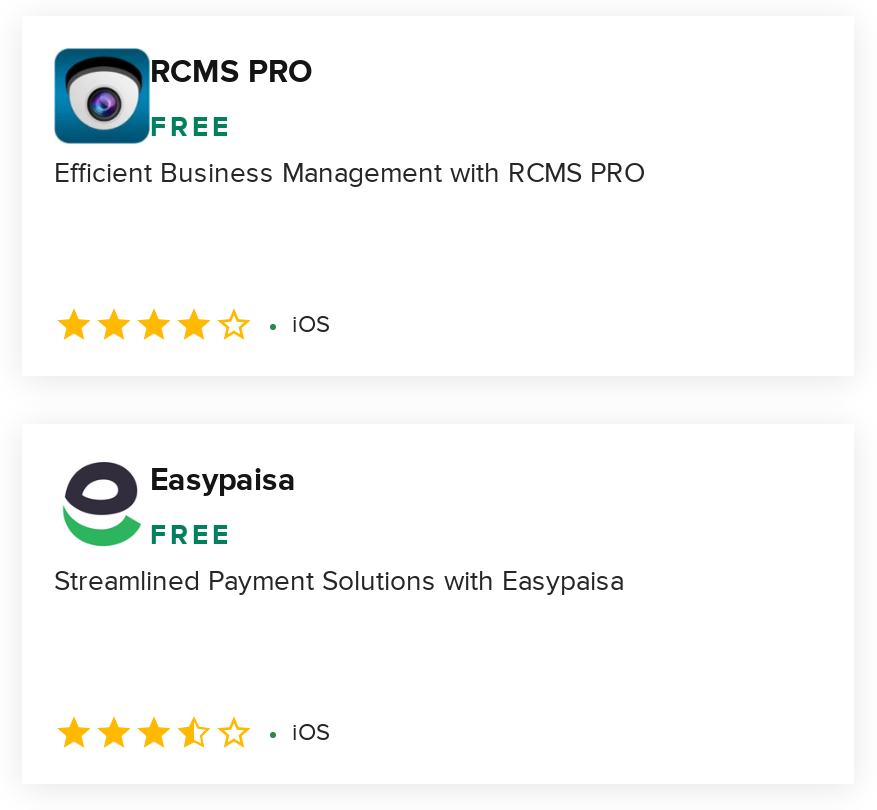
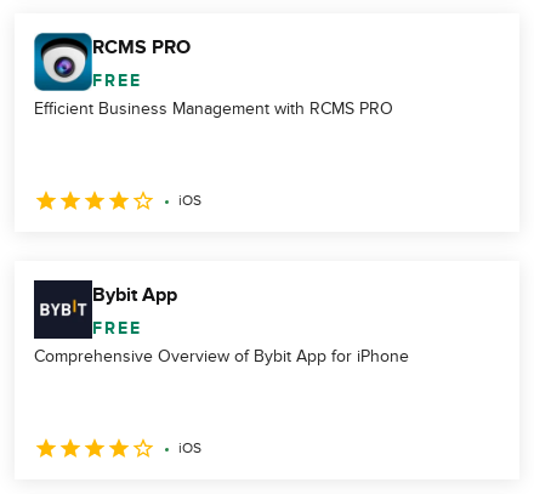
[54,456,296,550] [image] | Easypaisa -> [33,279,177,337] [image] | Bybit App
[54,564,624,598] Streamlined Payment Solutions with Easypaisa -> [34,346,409,367] Comprehensive Overview of Bybit App for iPhone

